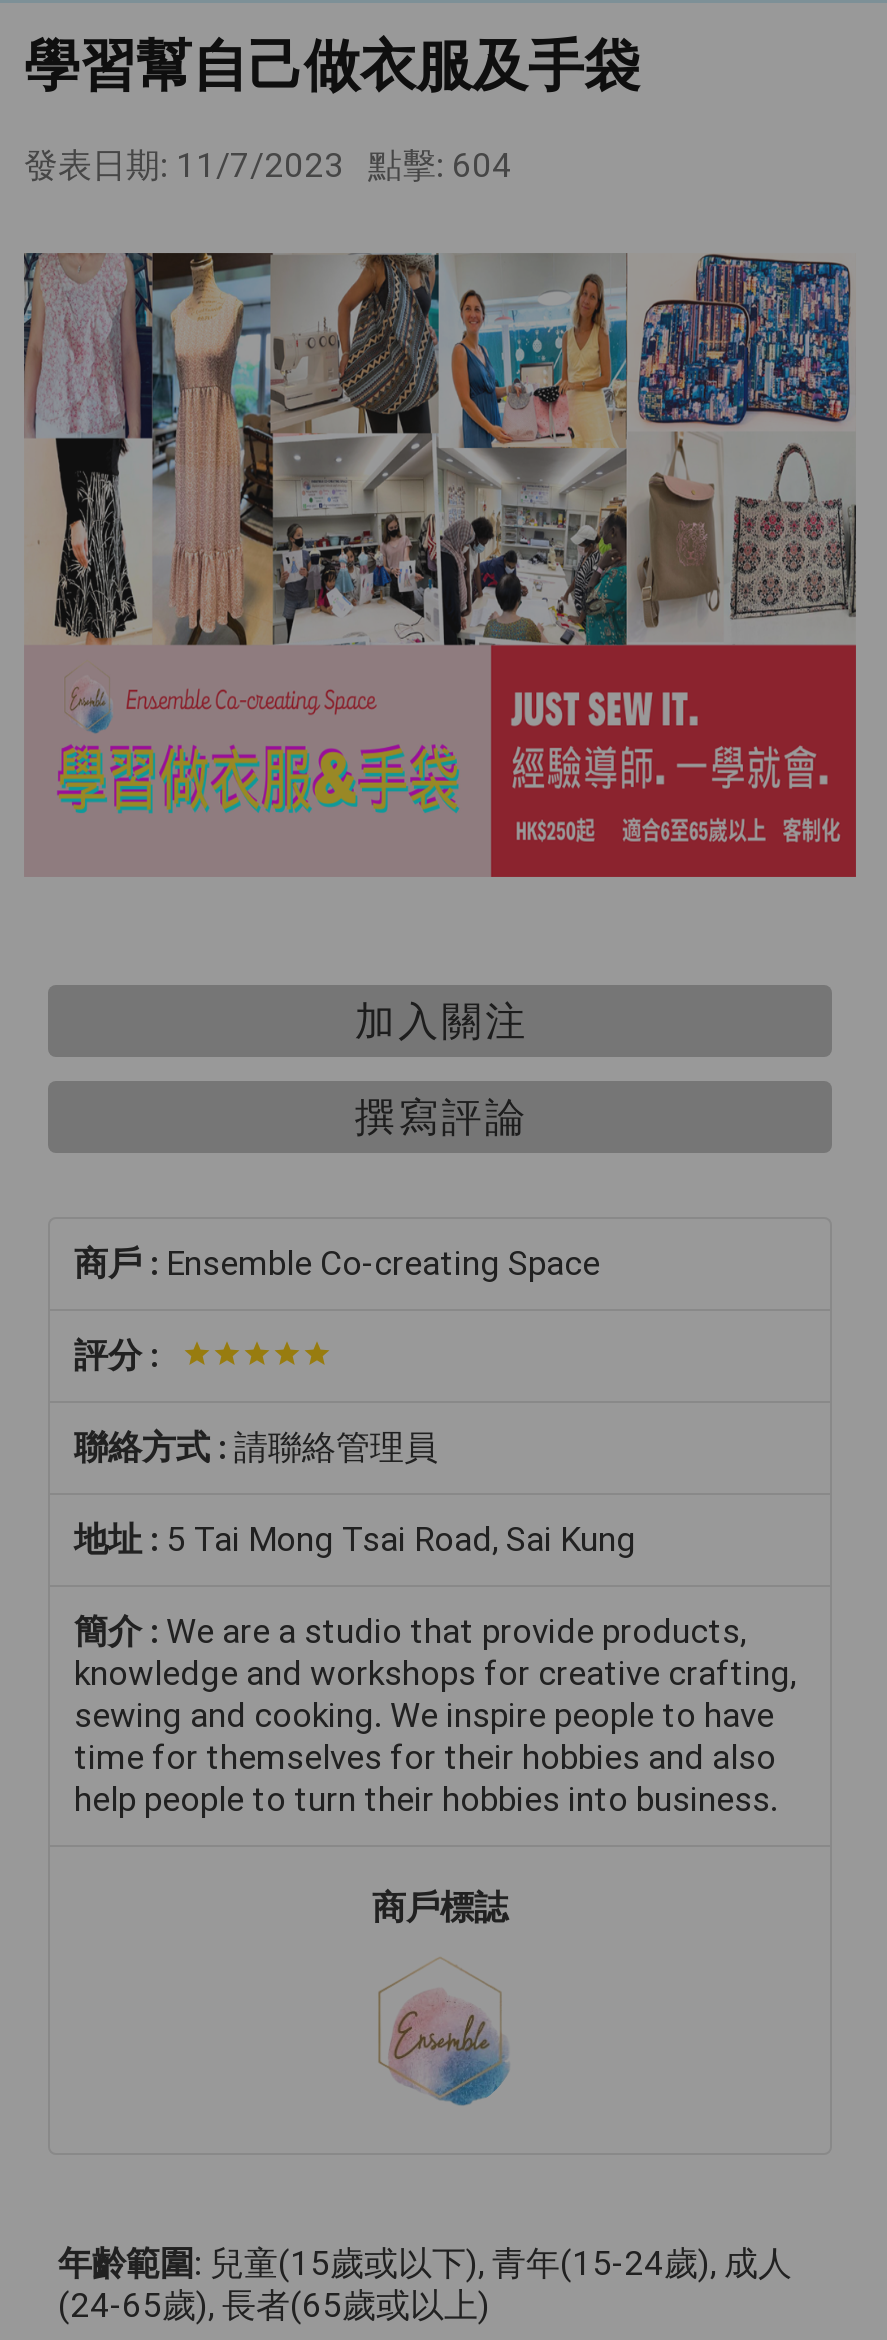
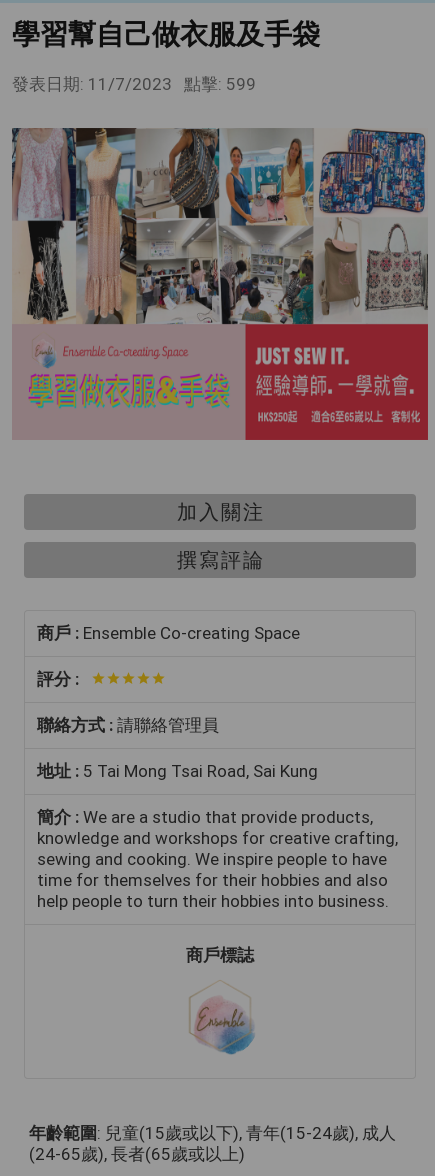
[24,145,512,185] 發表日期: 11/7/2023 點擊: 604 -> [12,74,256,94] 發表日期: 11/7/2023 點擊: 599

